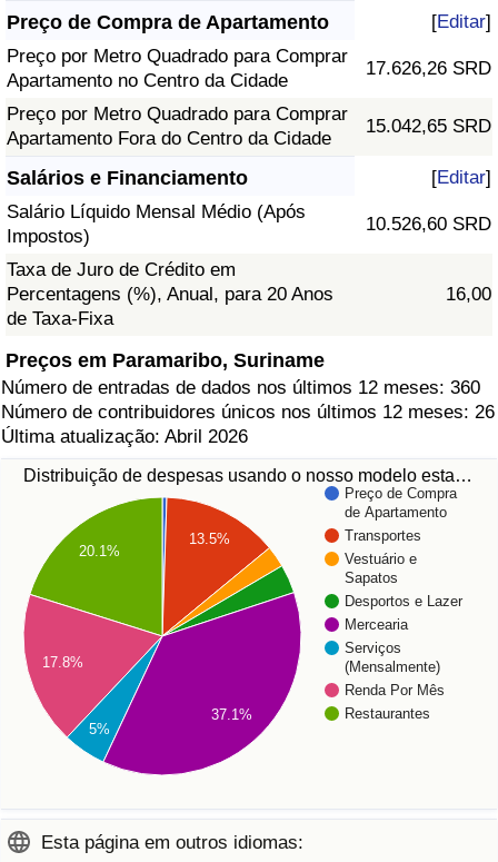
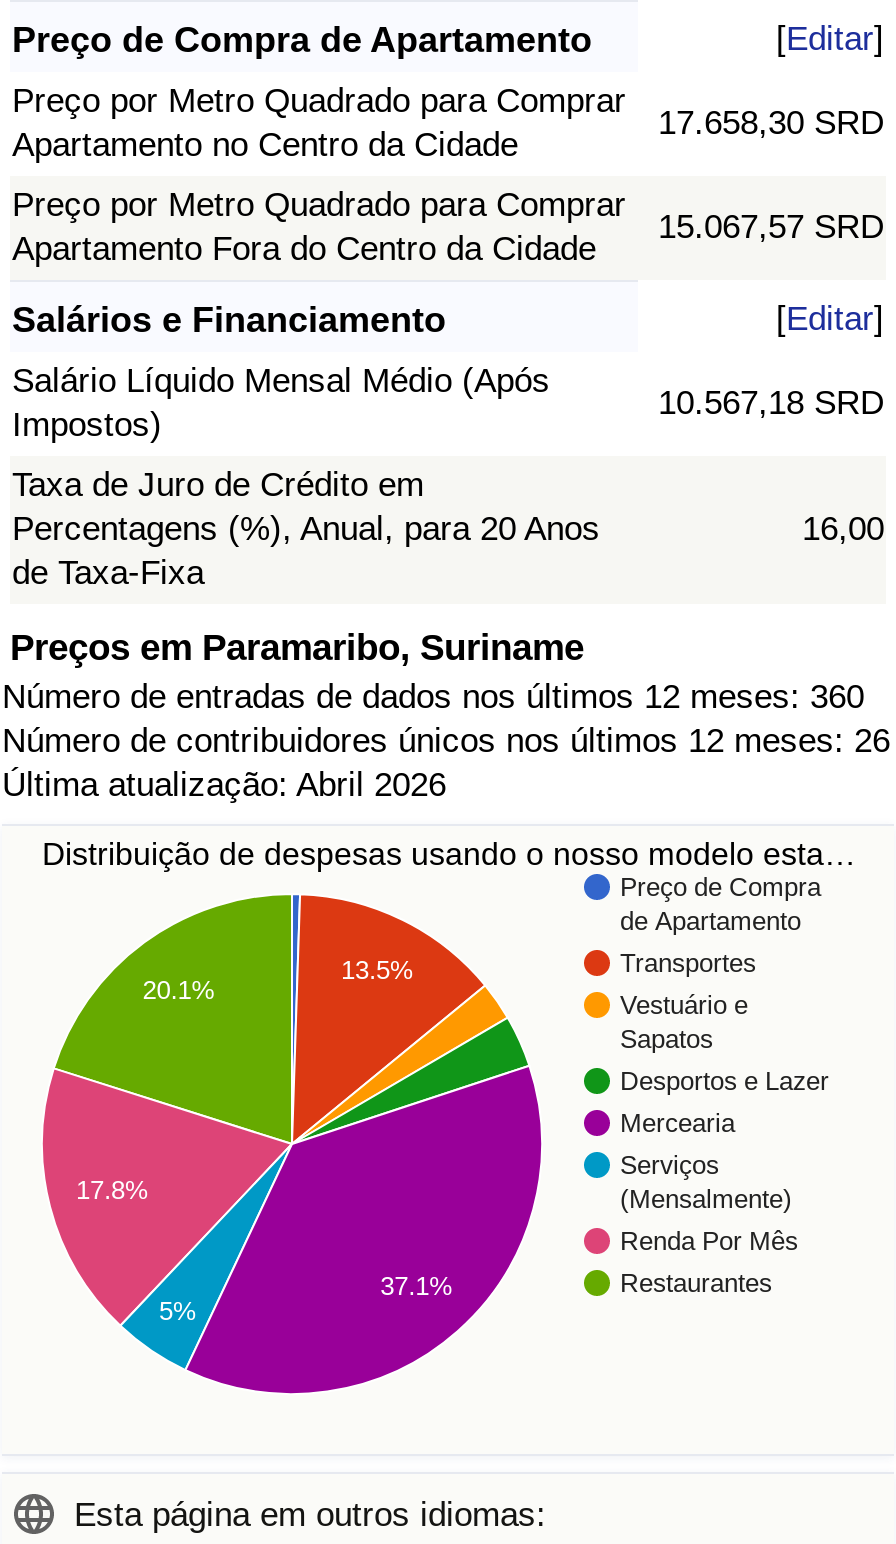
[366,58,491,79] 17.626,26 SRD -> [658,105,884,143] 17.658,30 SRD
[366,116,491,137] 15.042,65 SRD -> [658,209,884,247] 15.067,57 SRD
[366,214,491,235] 10.526,60 SRD -> [658,385,884,423] 10.567,18 SRD

